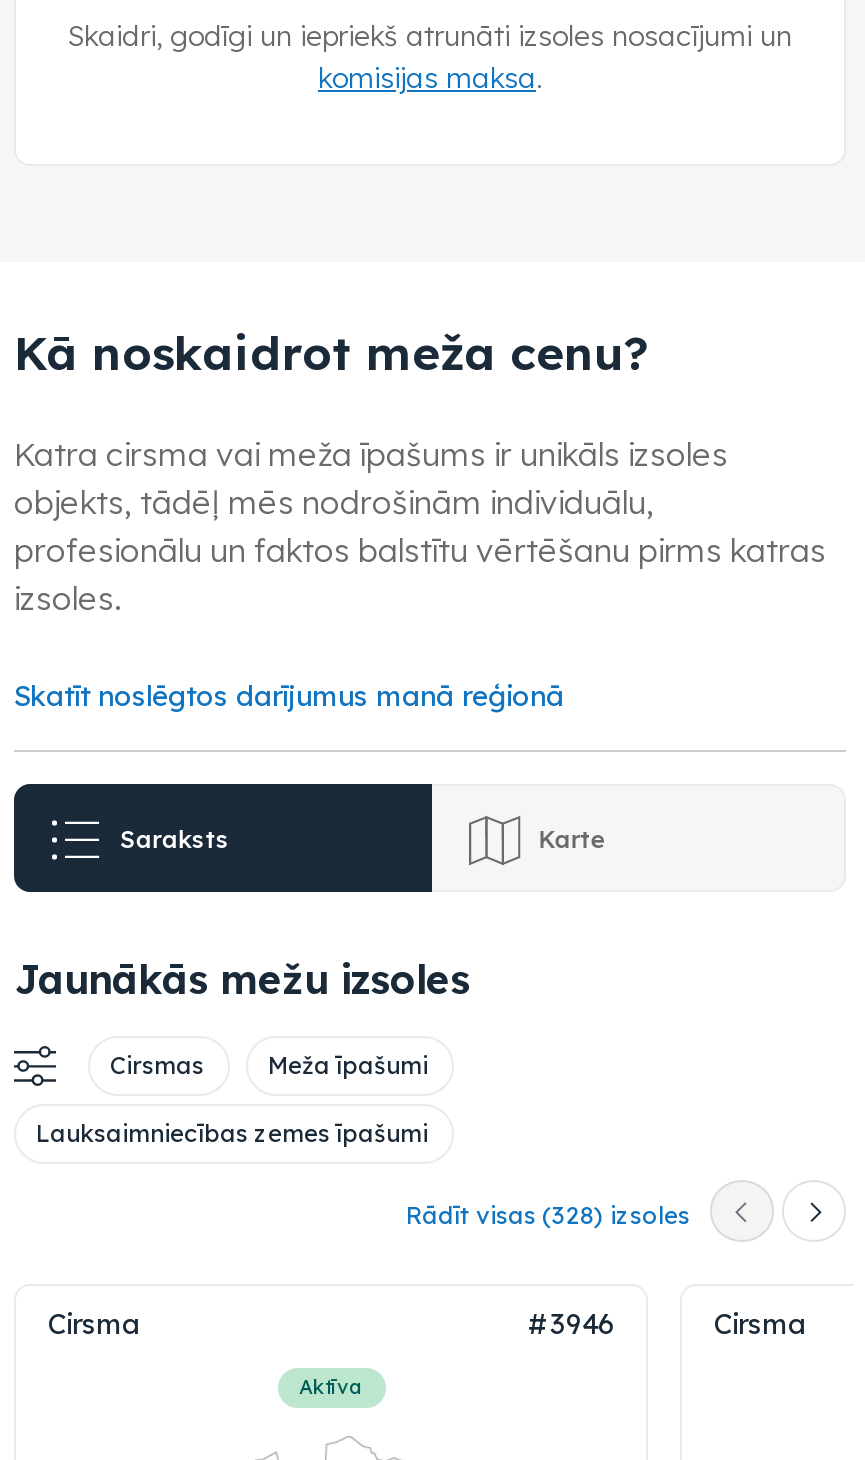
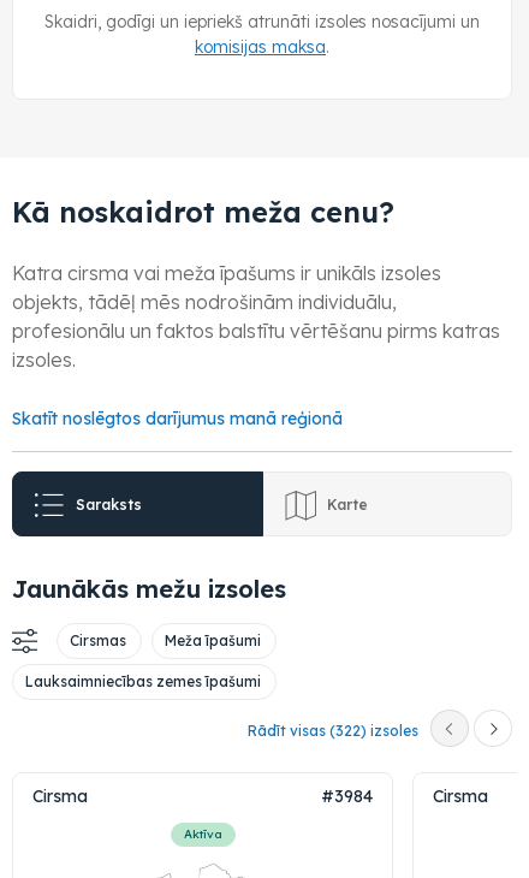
[406,1200,690,1230] Rādīt visas (328) izsoles -> [248,722,418,740] Rādīt visas (322) izsoles
[528,1306,614,1342] #3946 -> [321,785,373,807] #3984

